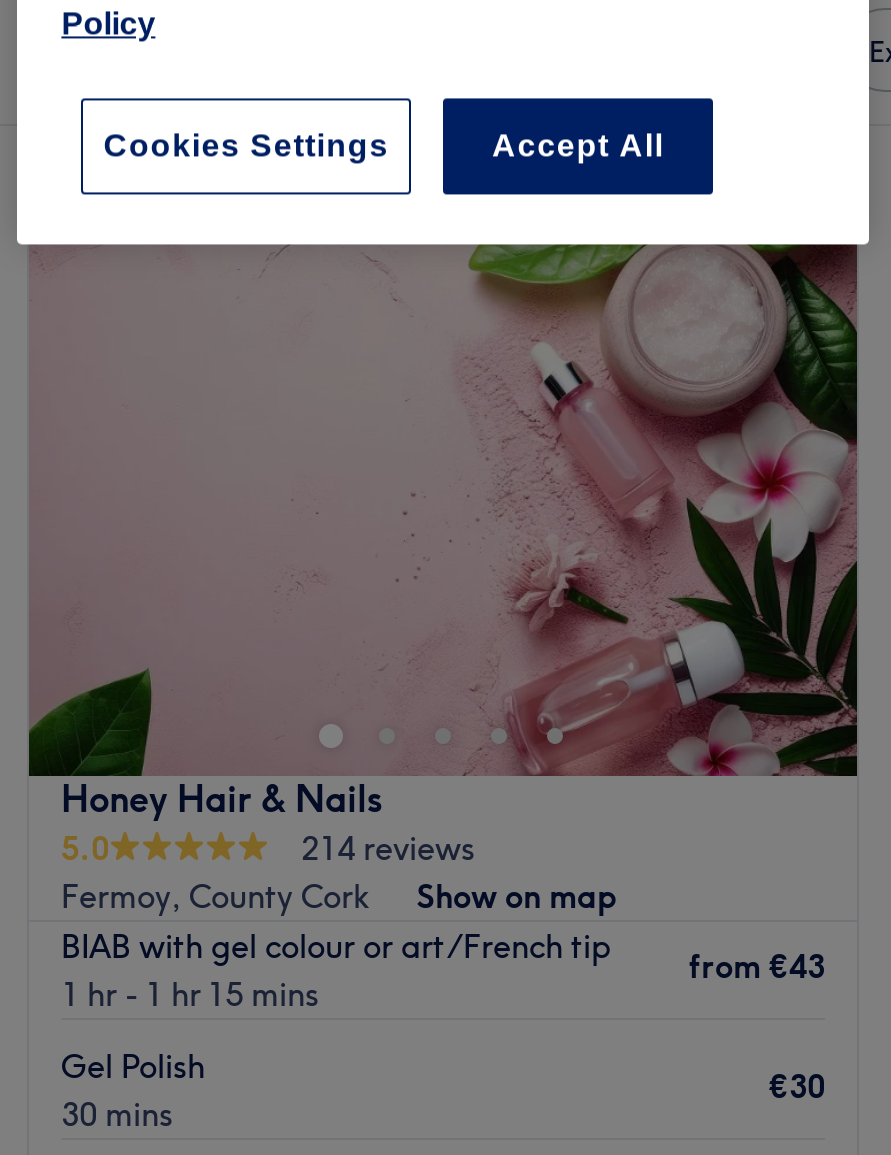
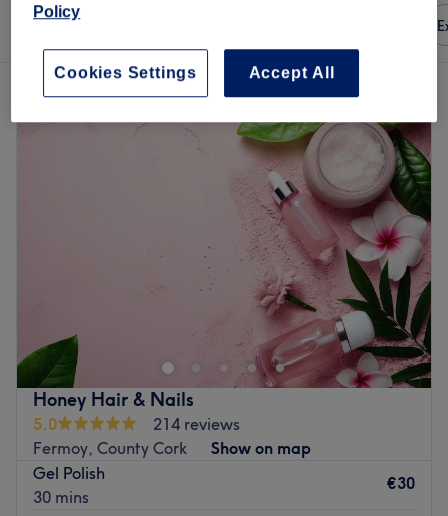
[61,926,611,1014] BIAB with gel colour or art/French tip | 1 hr - 1 hr 15 mins -> none
[689,947,825,987] from €43 -> none

